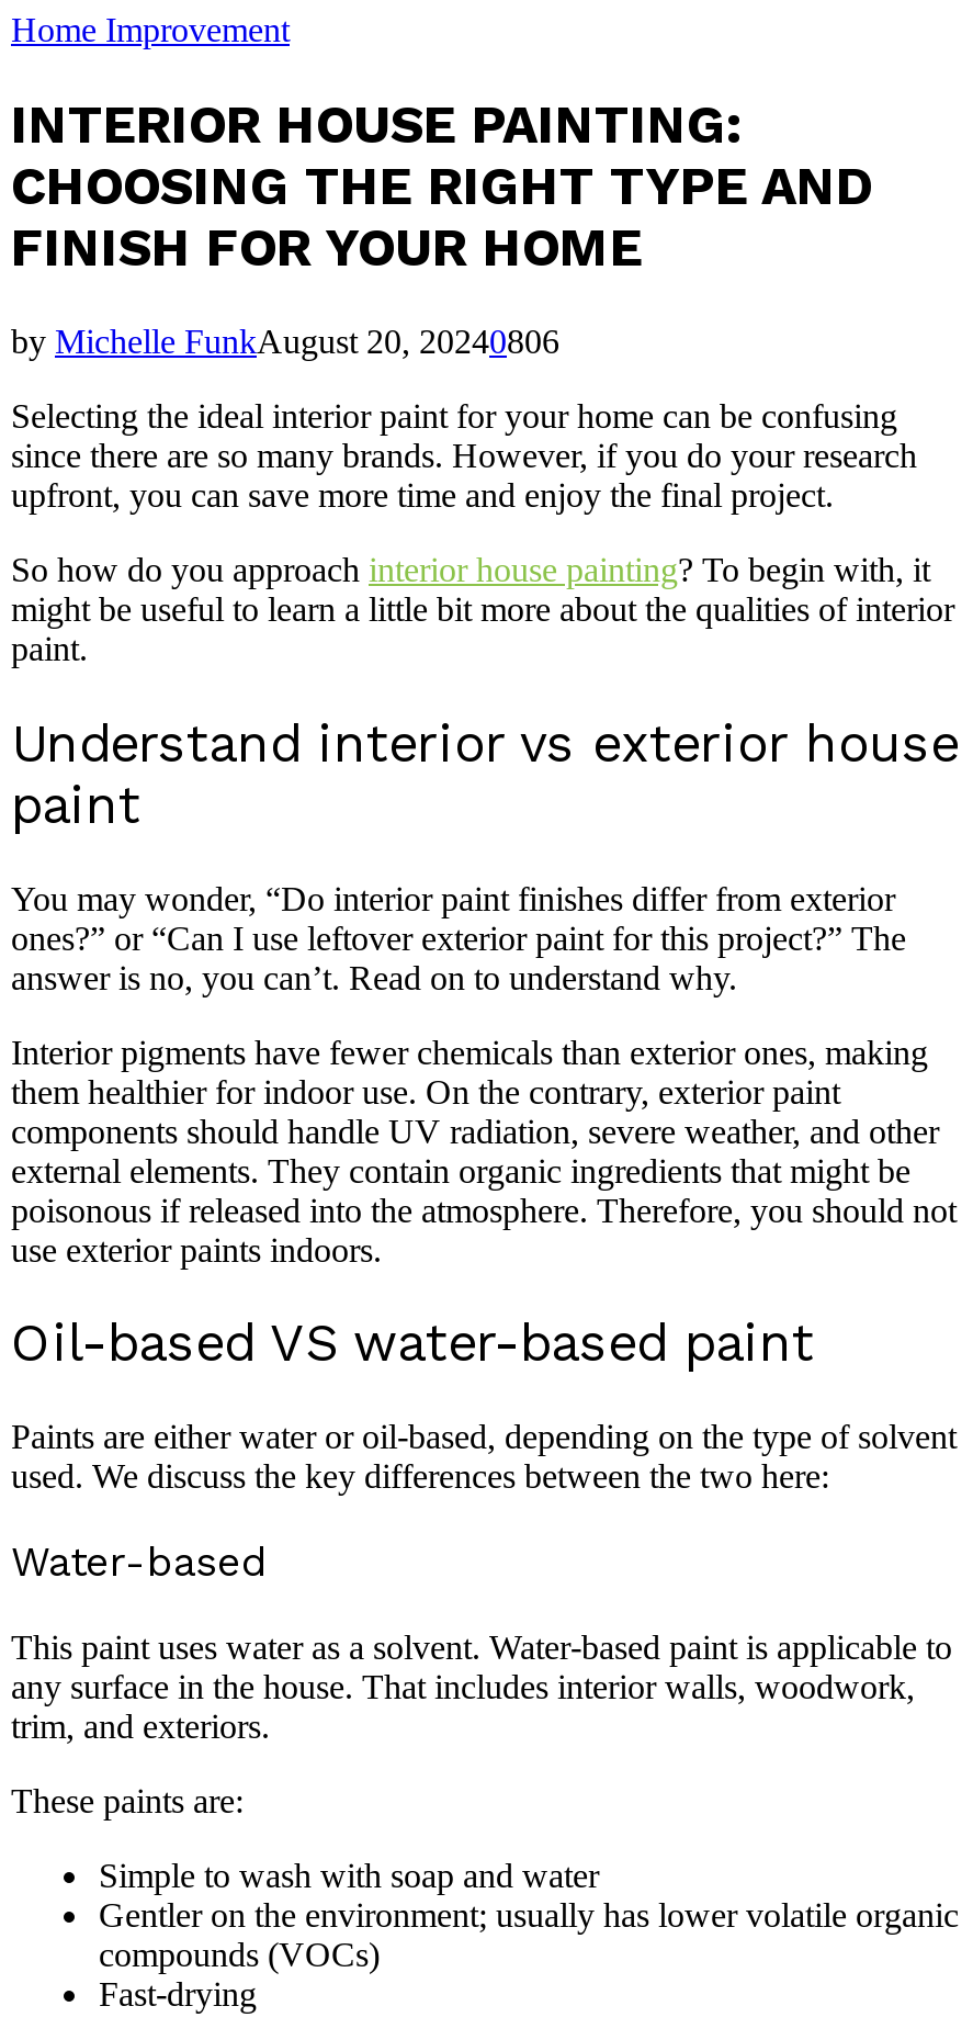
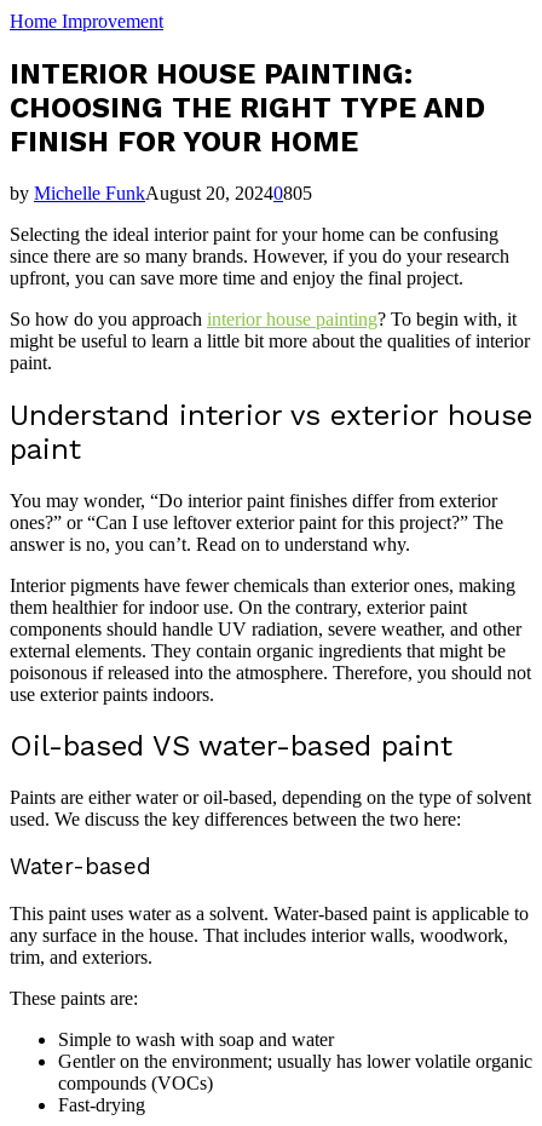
[11,322,559,359] by Michelle FunkAugust 20, 20240806 -> [10,182,312,203] by Michelle FunkAugust 20, 20240805

